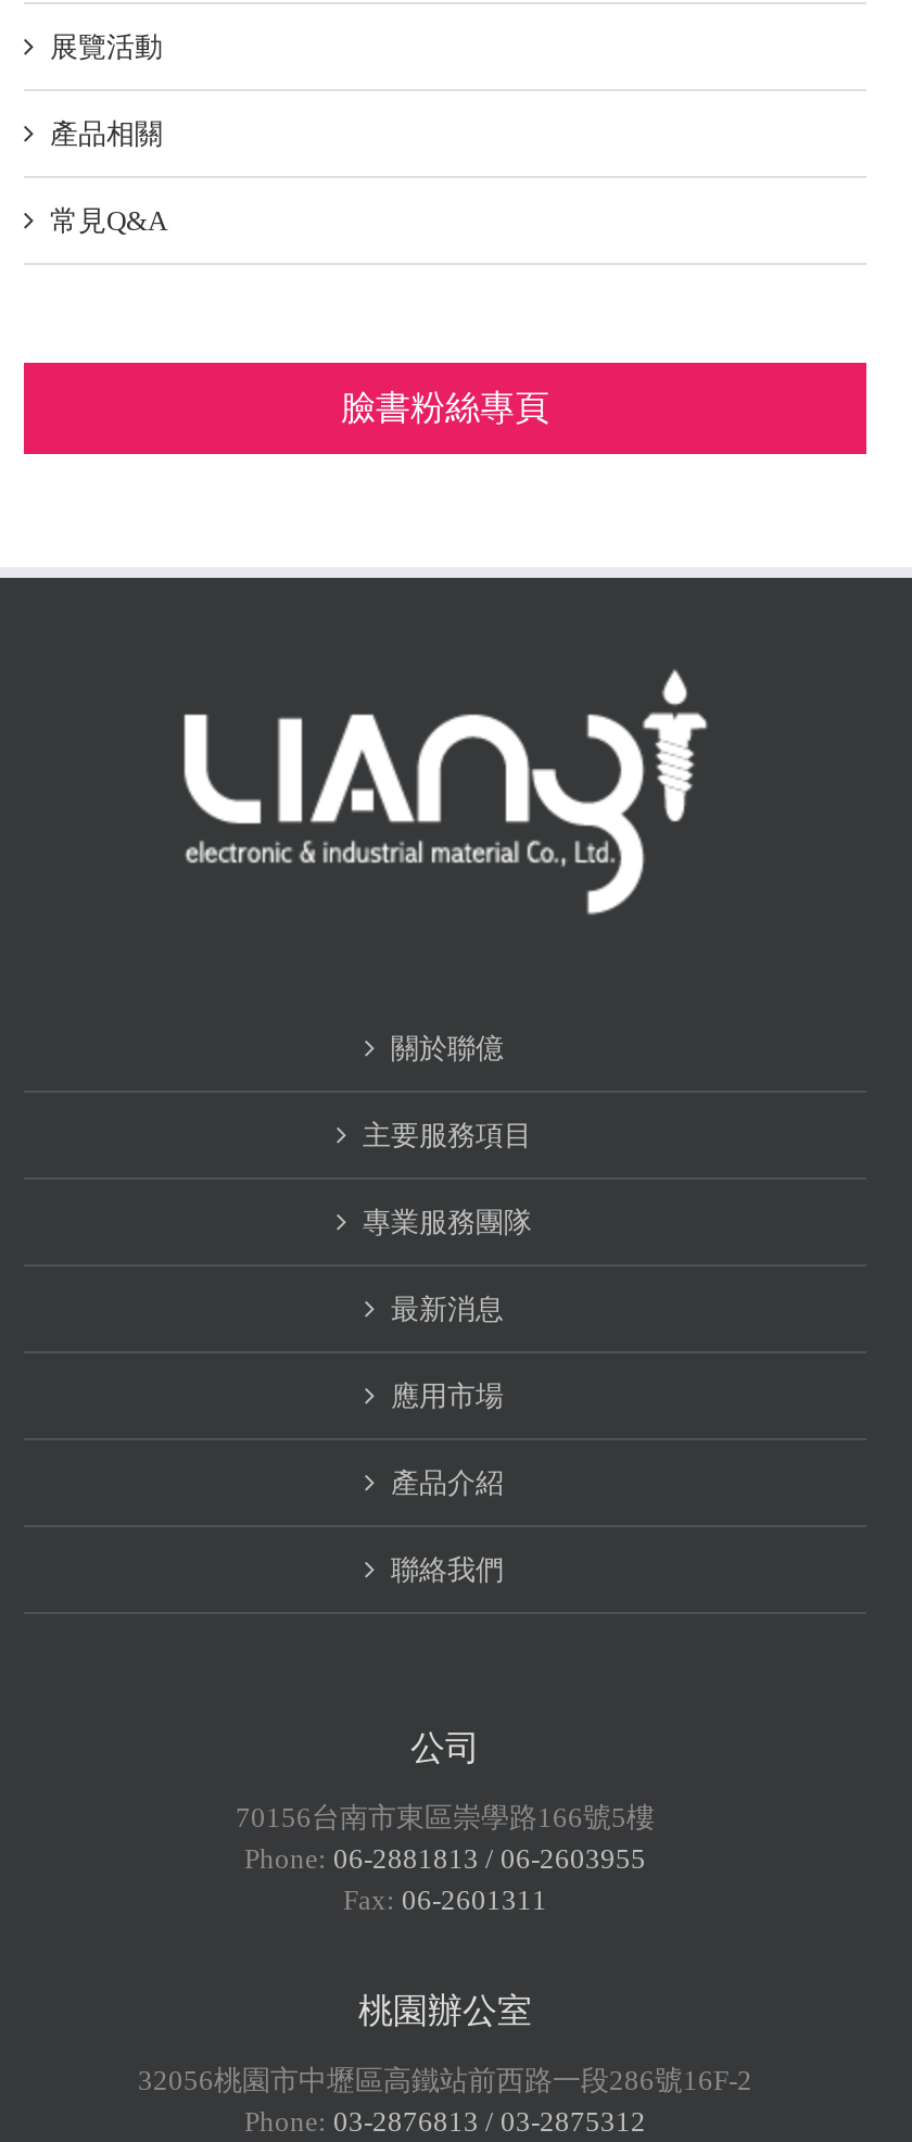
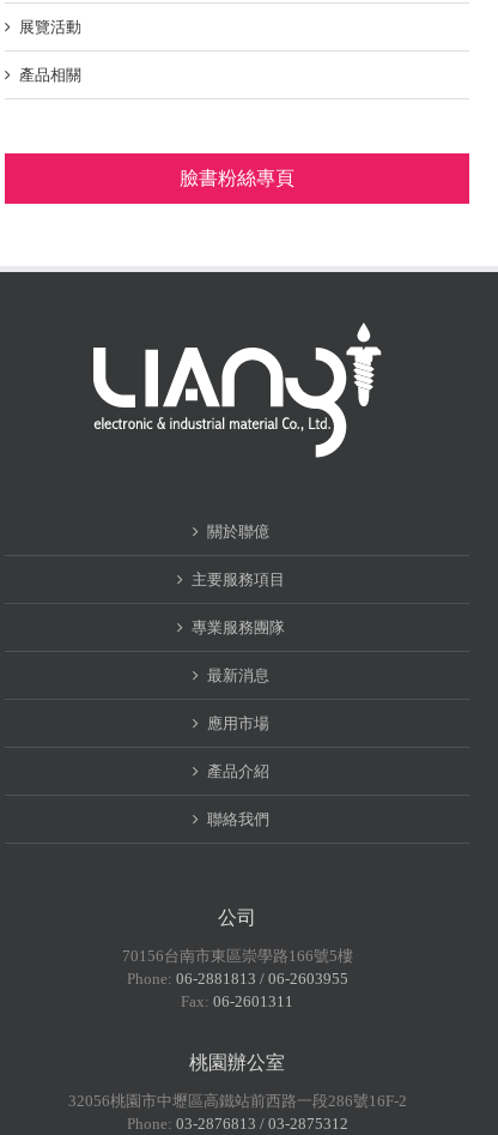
[50,204,167,236] 常見Q&A -> none

